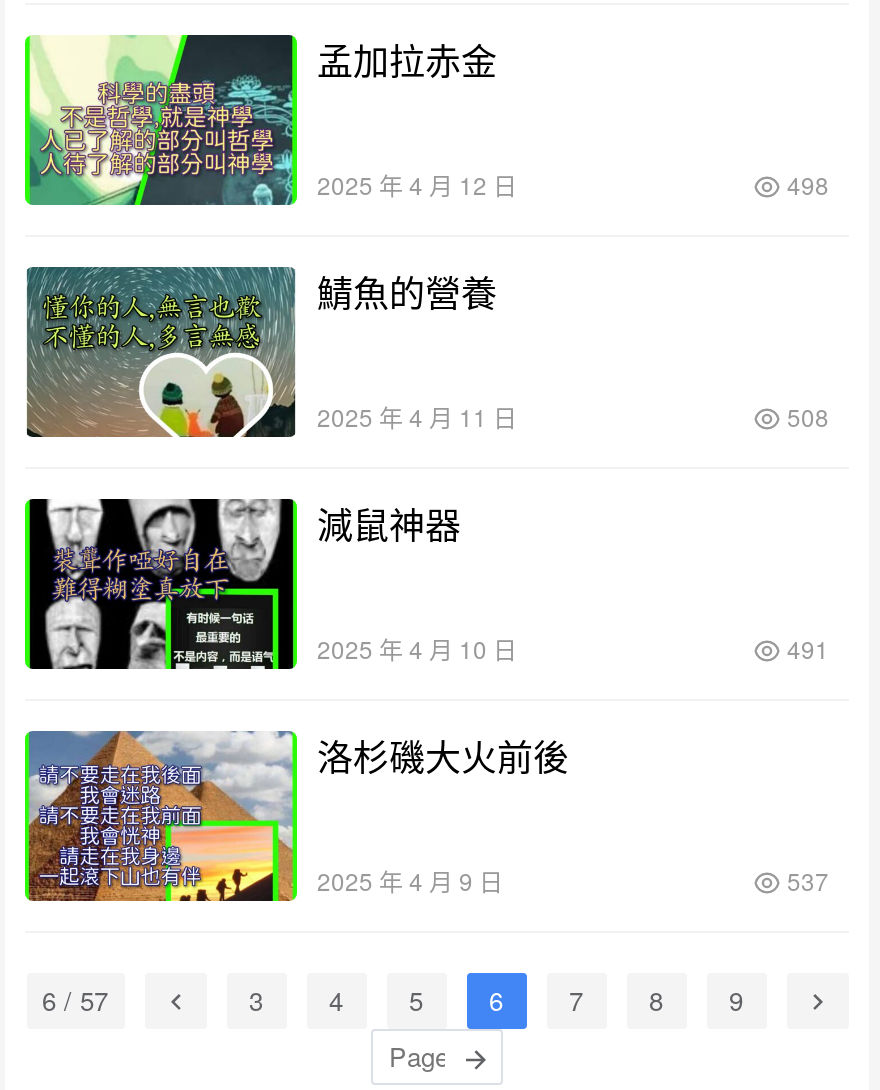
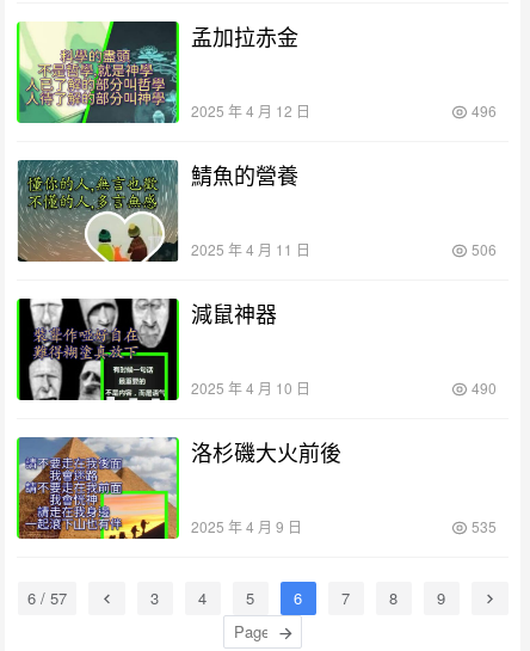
[781,167,829,201] 498 -> [468,100,497,120] 496
[781,399,829,433] 508 -> [468,239,497,259] 506
[781,630,829,664] 491 -> [468,377,497,397] 490
[781,862,829,896] 537 -> [468,516,497,536] 535

